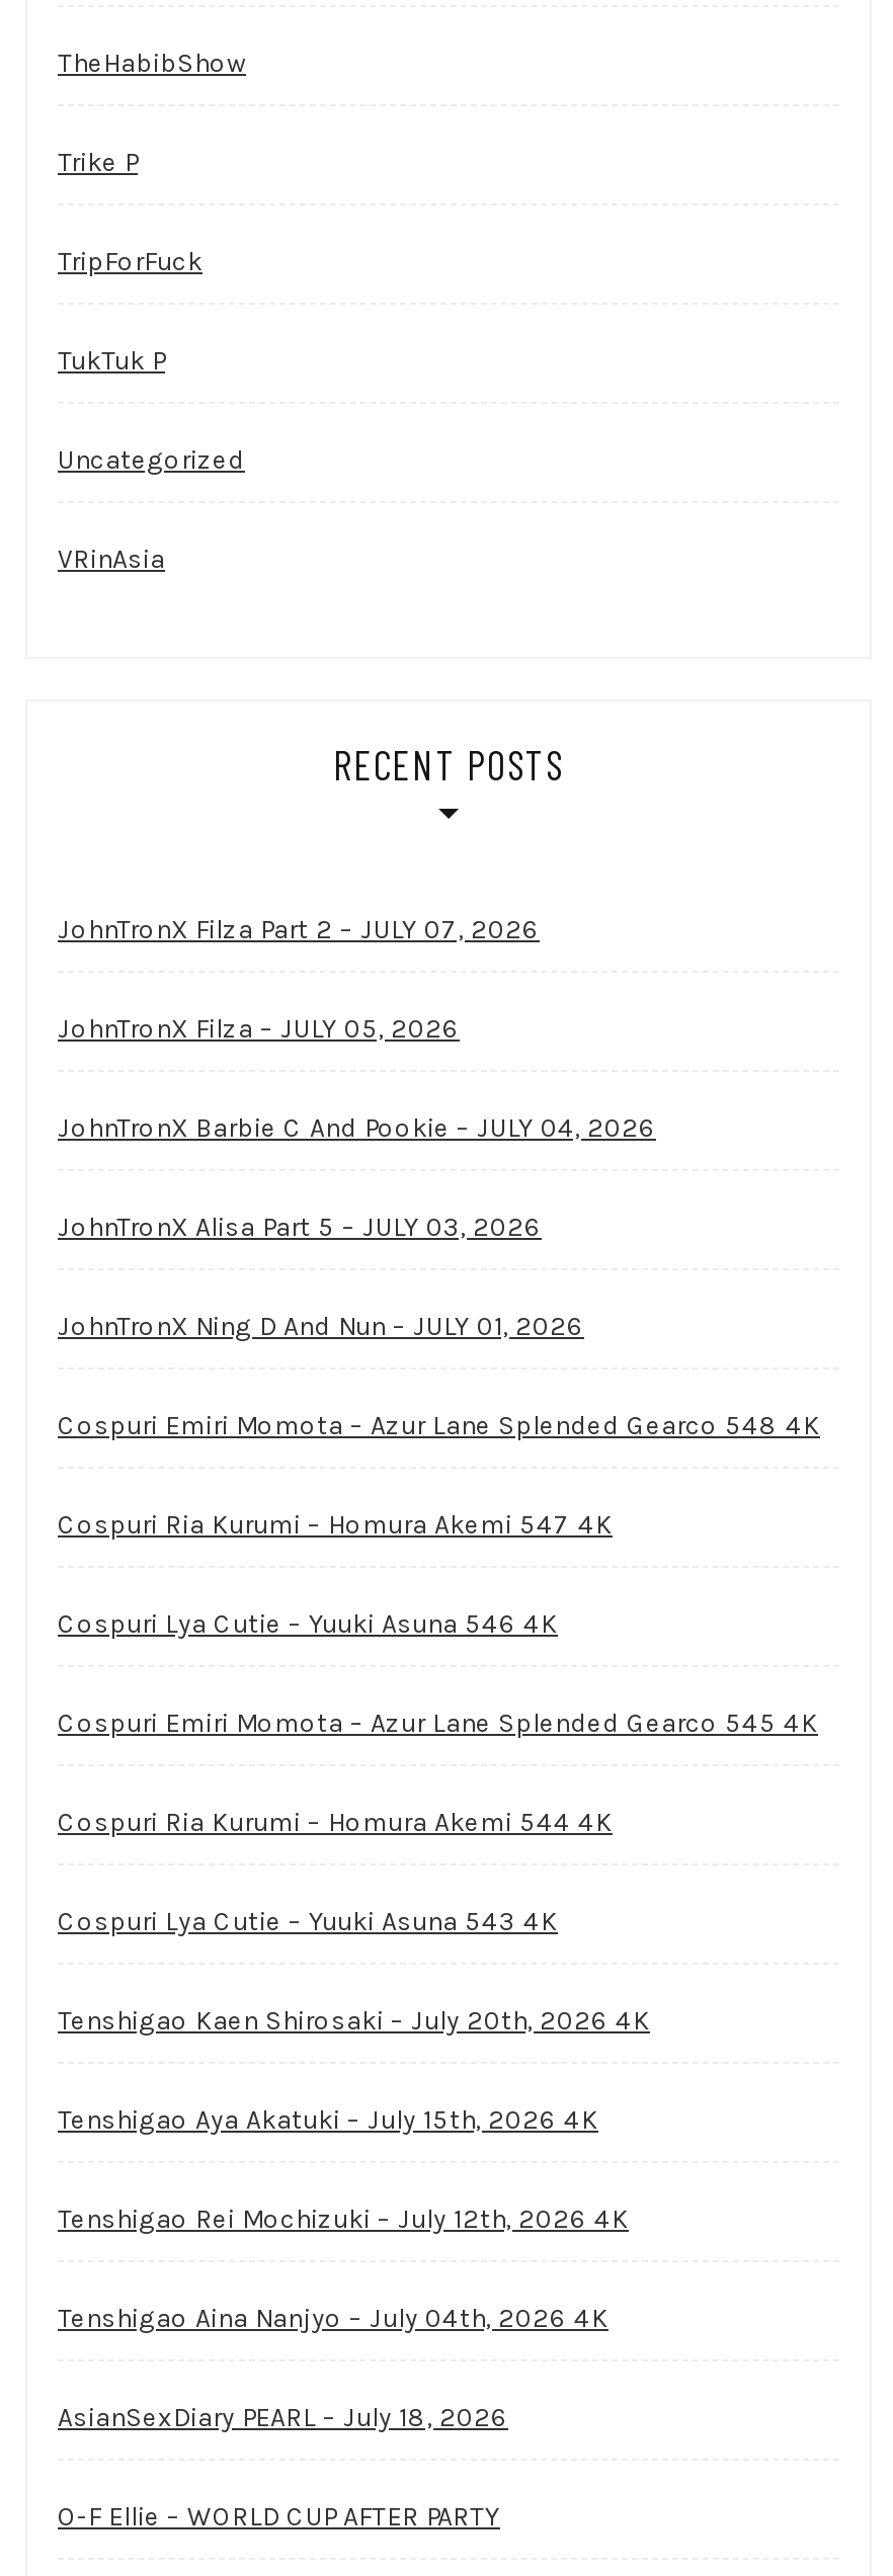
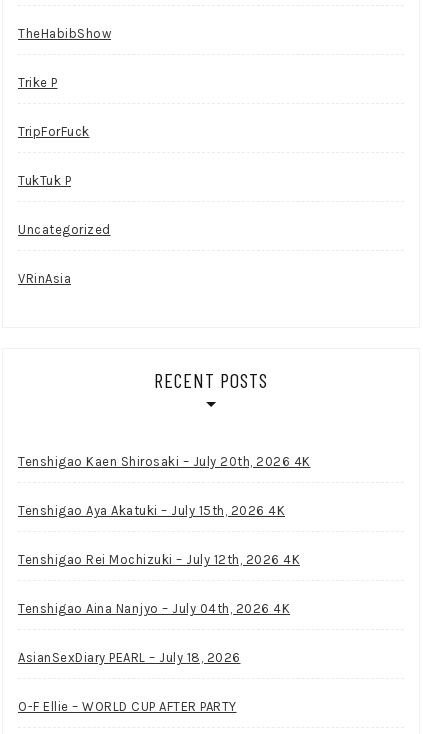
[58,914,820,1936] JohnTronX Filza Part 2 – JULY 07, 2026 | JohnTronX Filza – JULY 05, 2026 | JohnTronX Barbie C And Pookie – JULY 04, 2026 | JohnTronX Alisa Part 5 – JULY 03, 2026 | JohnTronX Ning D And Nun – JULY 01, 2026 | Cospuri Emiri Momota – Azur Lane Splended Gearco 548 4K | Cospuri Ria Kurumi – Homura Akemi 547 4K | Cospuri Lya Cutie – Yuuki Asuna 546 4K | Cospuri Emiri Momota – Azur Lane Splended Gearco 545 4K | Cospuri Ria Kurumi – Homura Akemi 544 4K | Cospuri Lya Cutie – Yuuki Asuna 543 4K -> none

